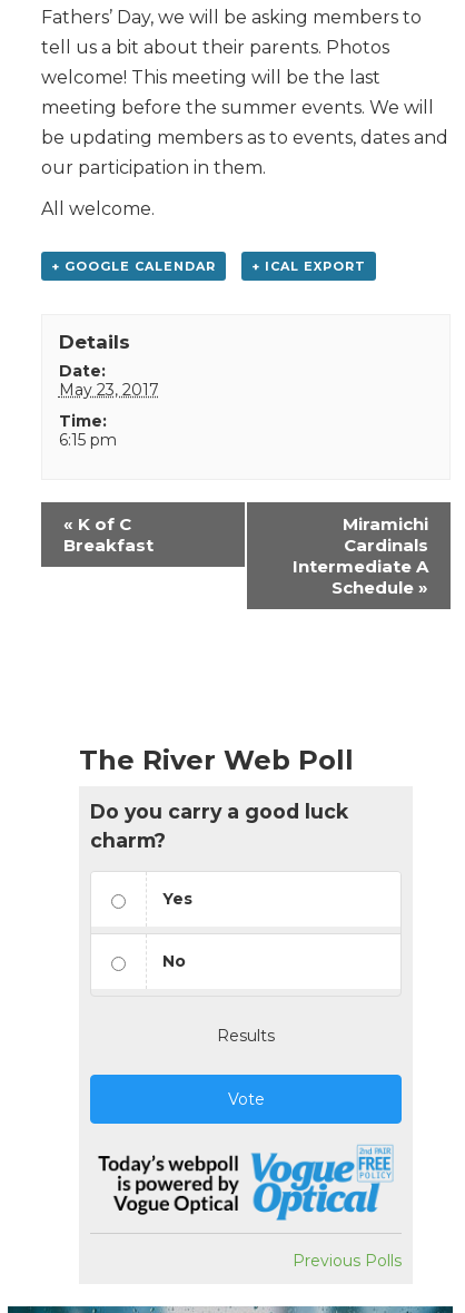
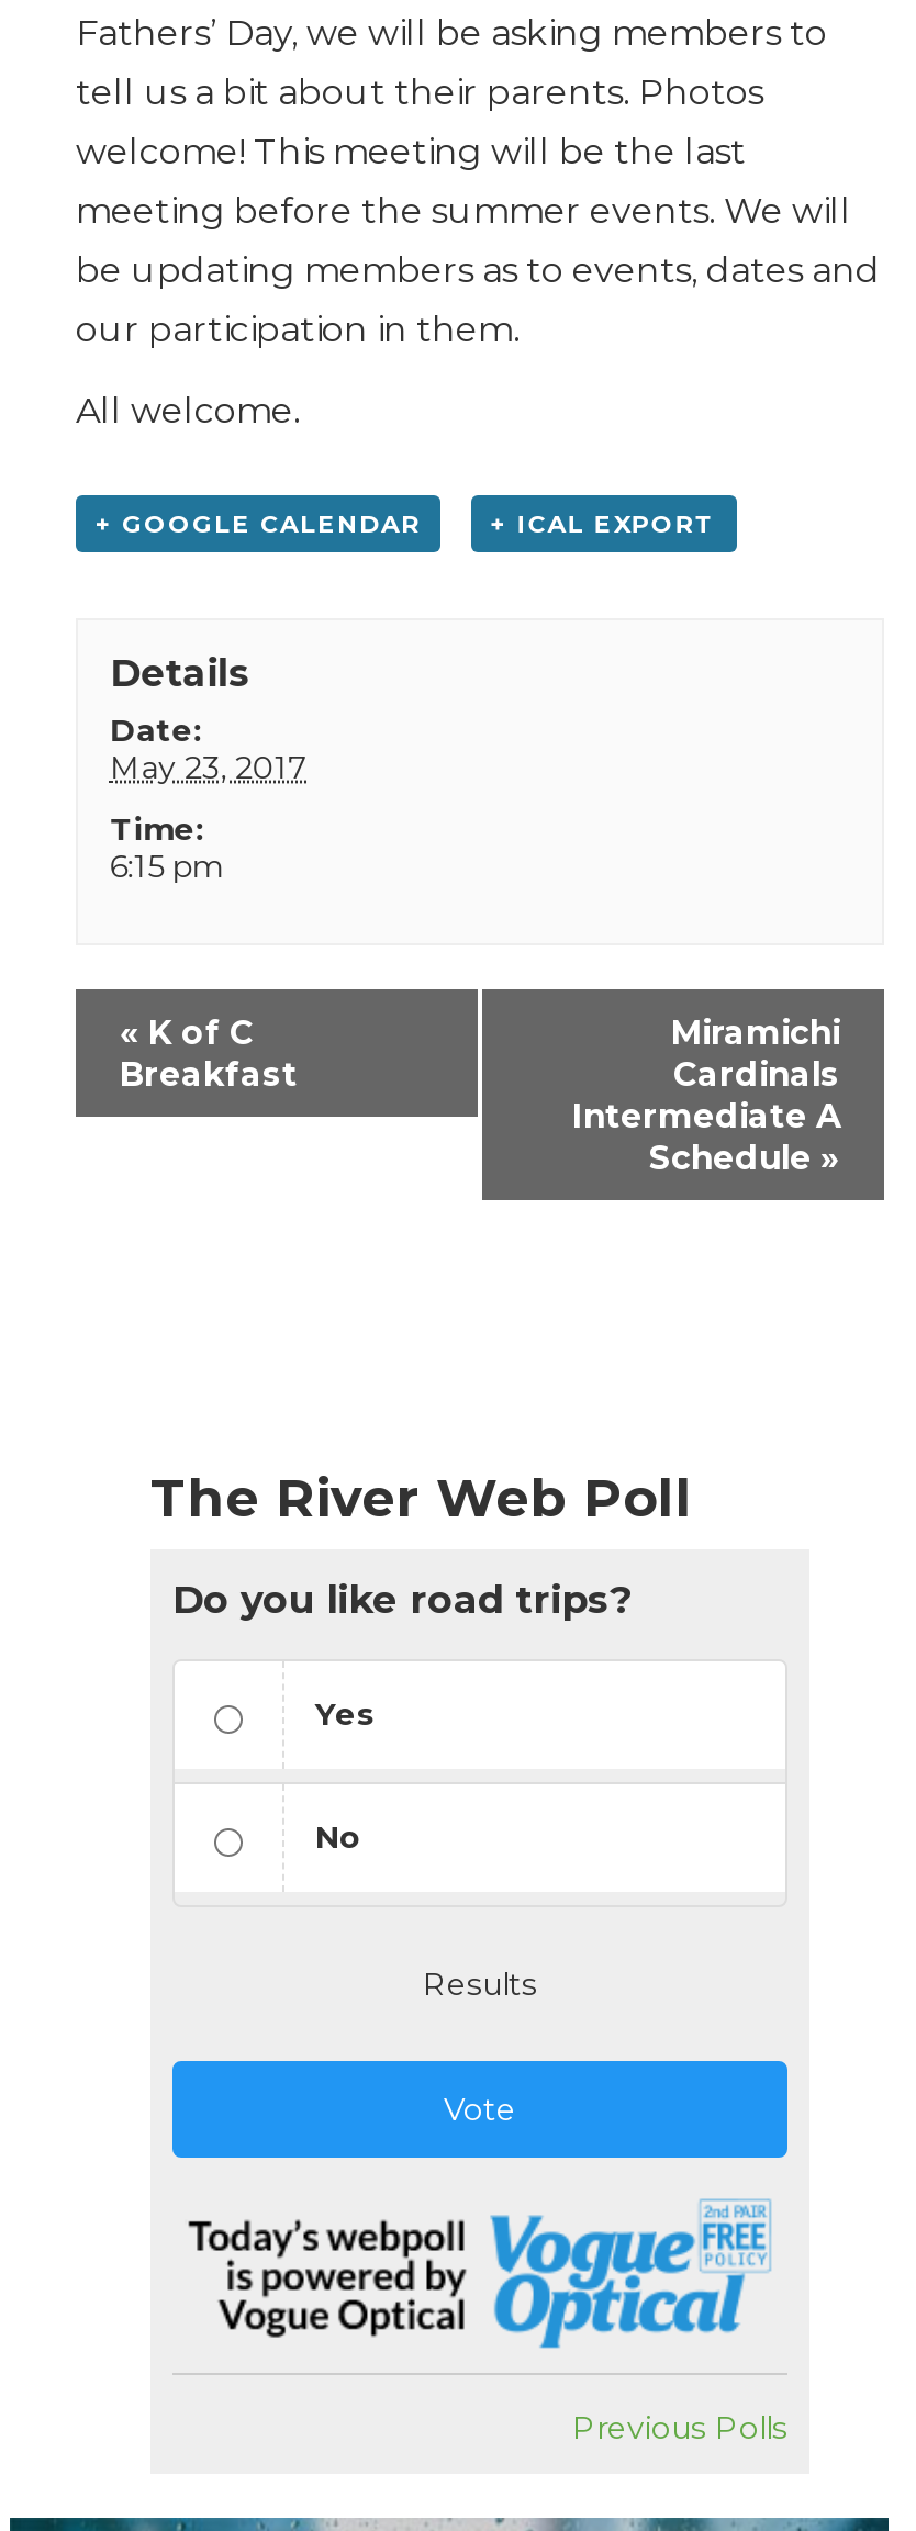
[90,800,348,852] Do you carry a good luck | charm? -> [172,1577,632,1623] Do you like road trips?

